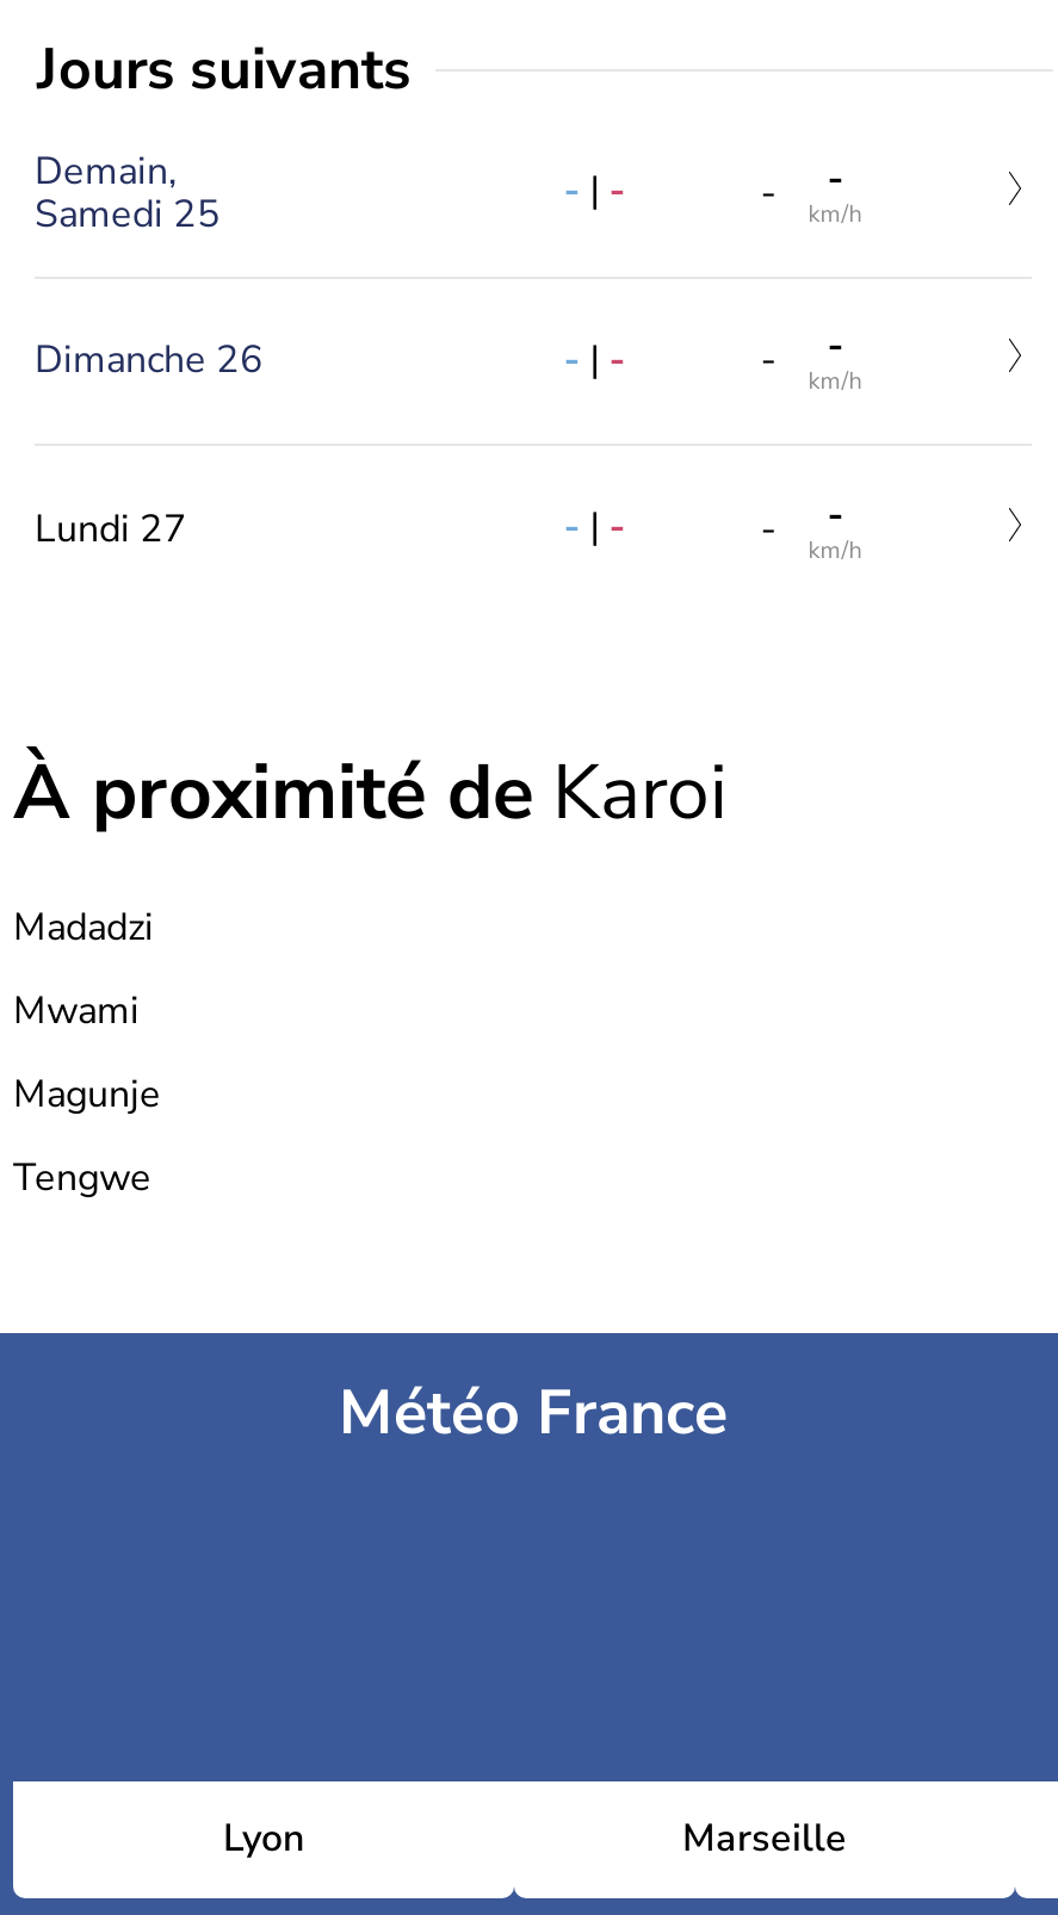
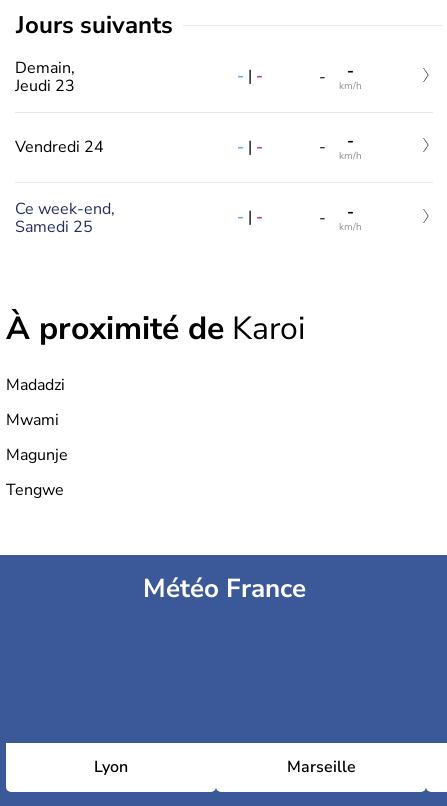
[35,188,221,240] Samedi 25 -> [15,75,75,97] Jeudi 23
[35,335,264,387] Dimanche 26 -> [15,136,104,158] Vendredi 24
[35,503,187,555] Lundi 27 -> [15,198,115,238] Ce week-end, | Samedi 25

